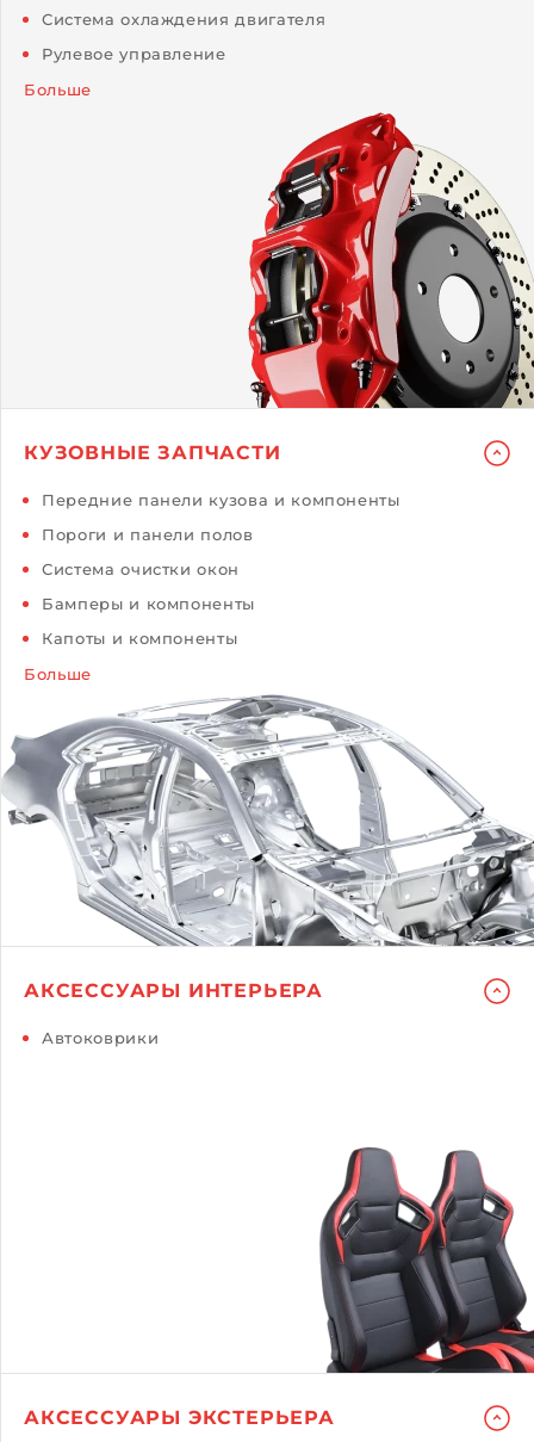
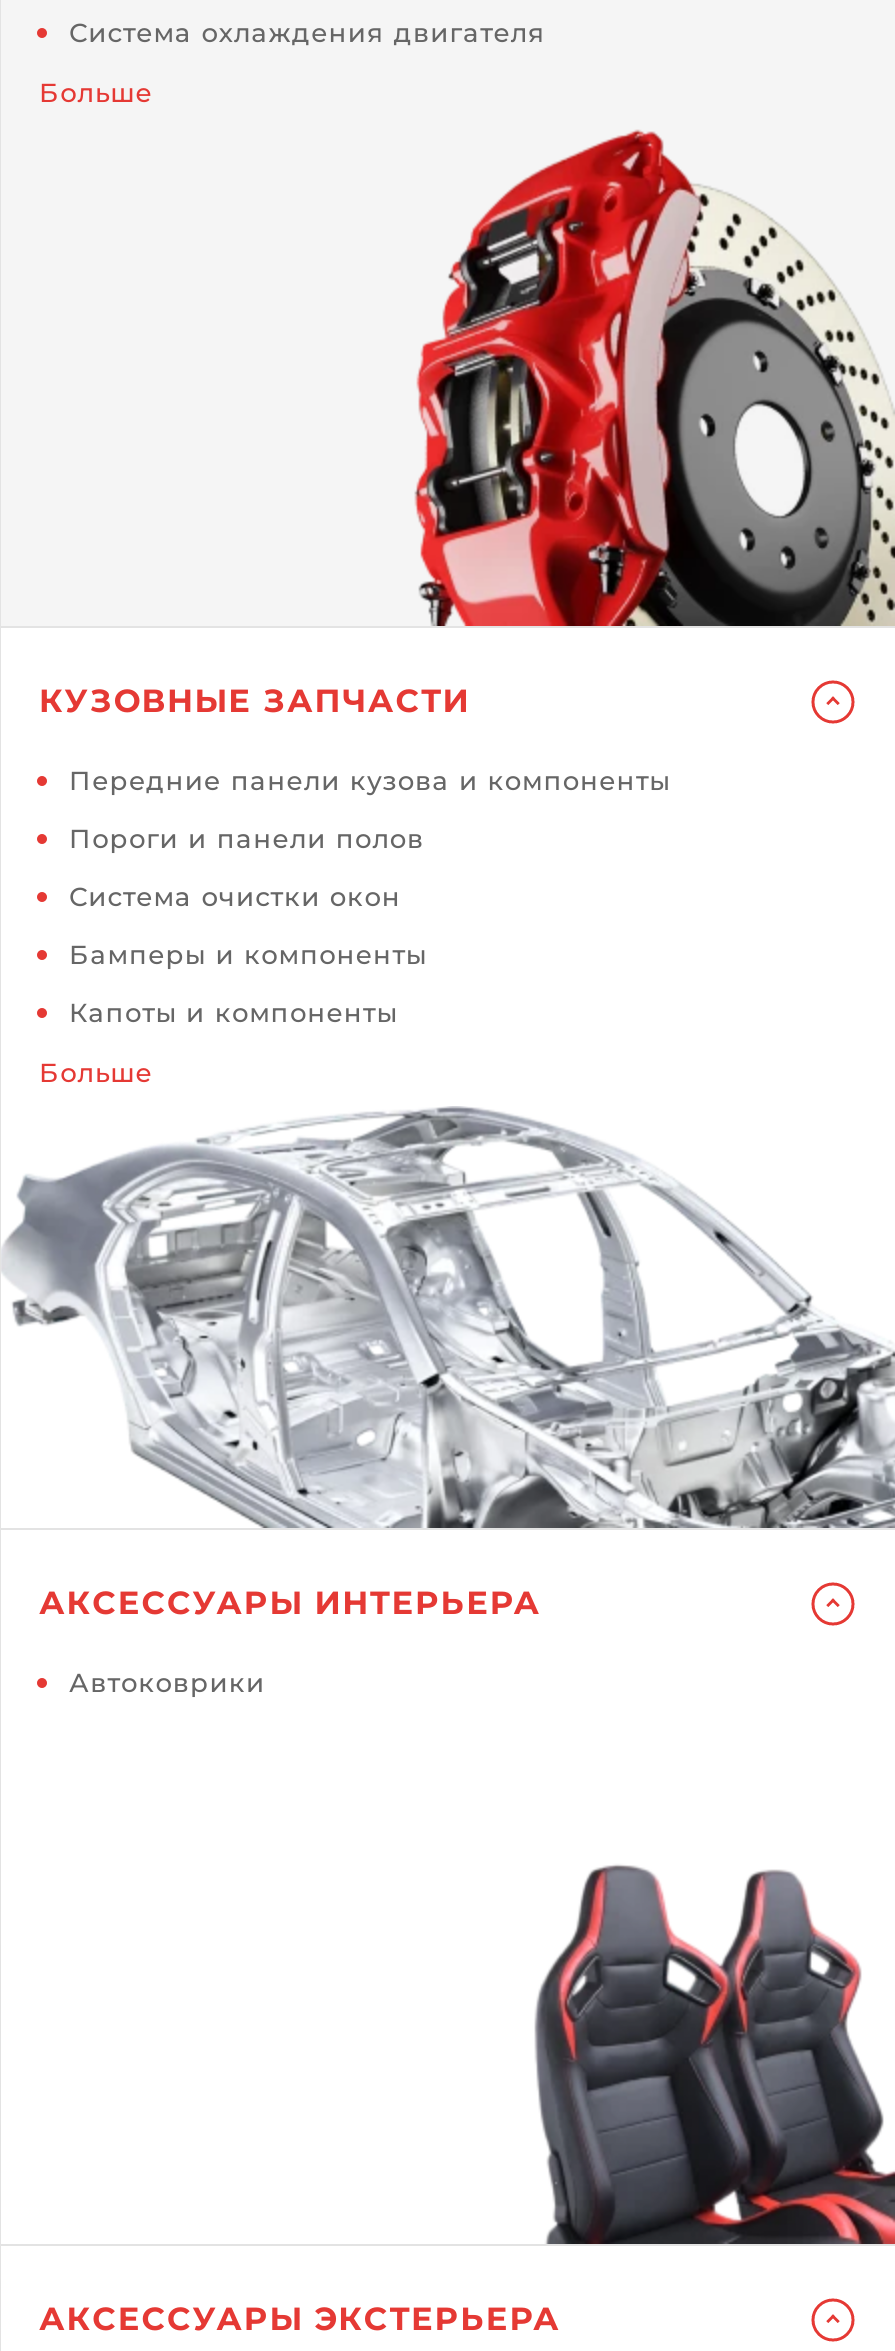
[42,44,226,64] Рулевое управление -> none

